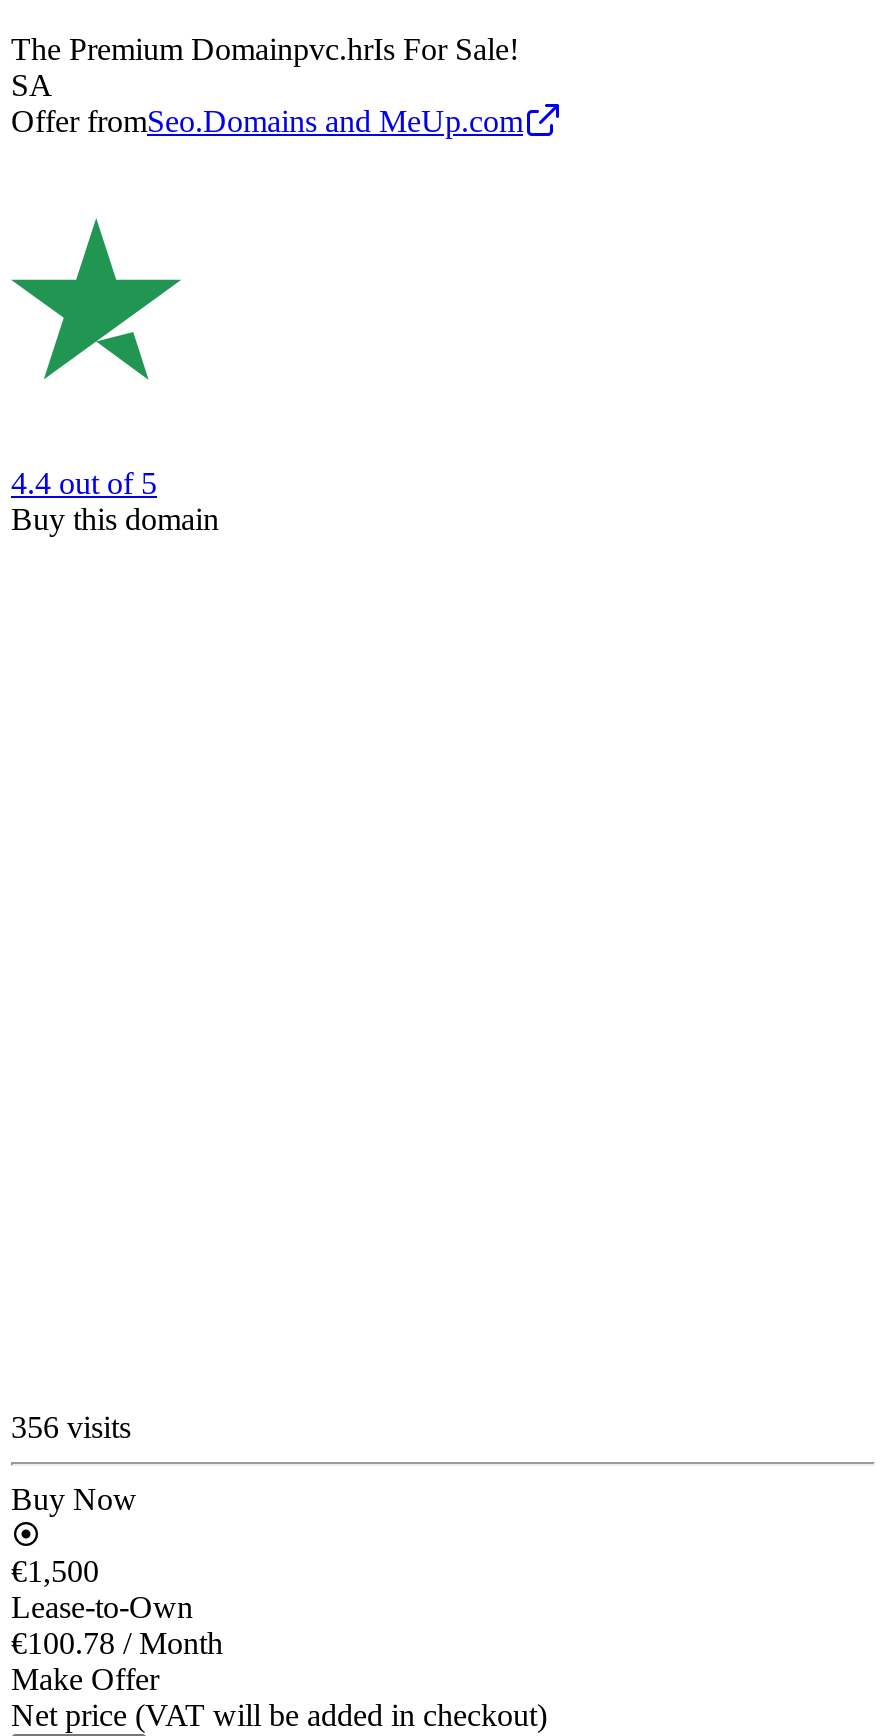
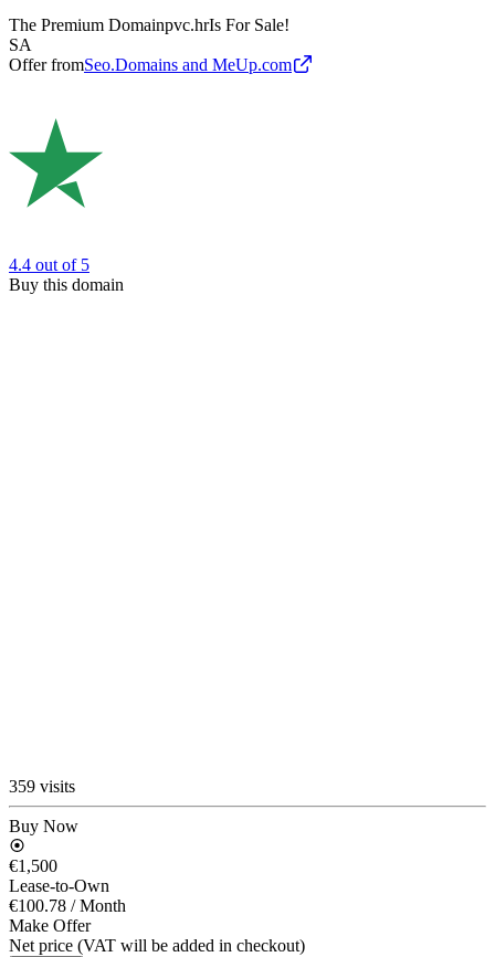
[11,1409,131,1443] 356 visits -> [9,776,75,795] 359 visits

